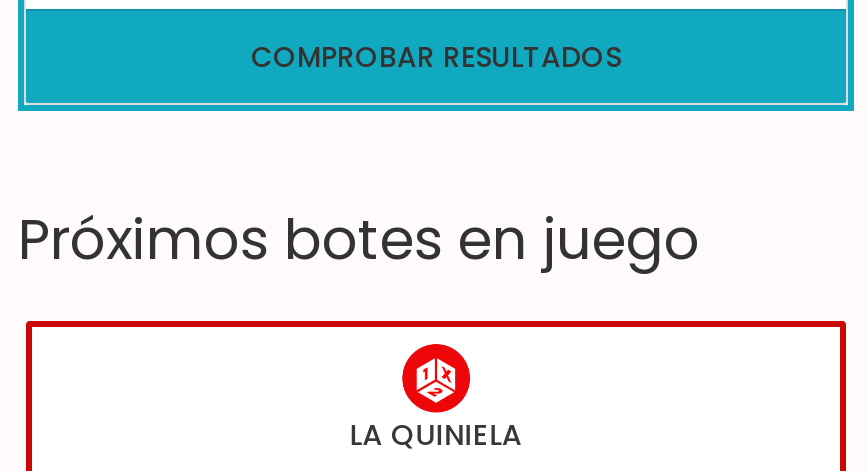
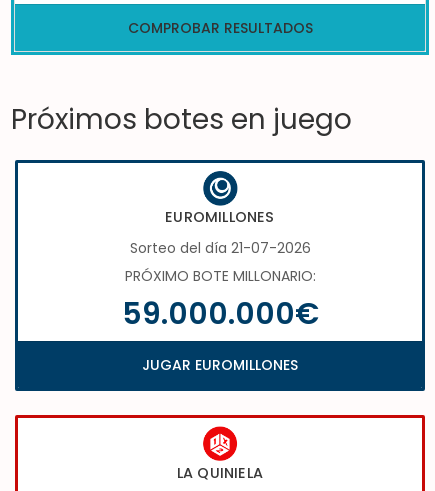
none -> [14,159,426,392] [image] | EUROMILLONES | Sorteo del día 21-07-2026 | PRÓXIMO BOTE MILLONARIO: | 59.000.000€ | JUGAR EUROMILLONES

